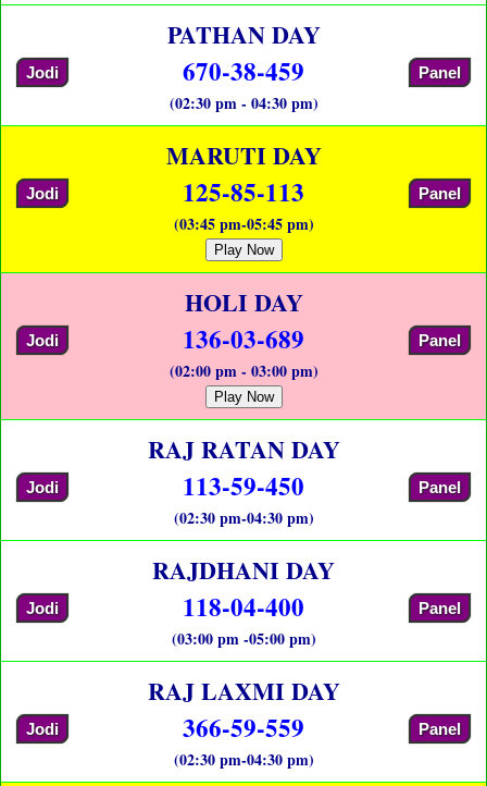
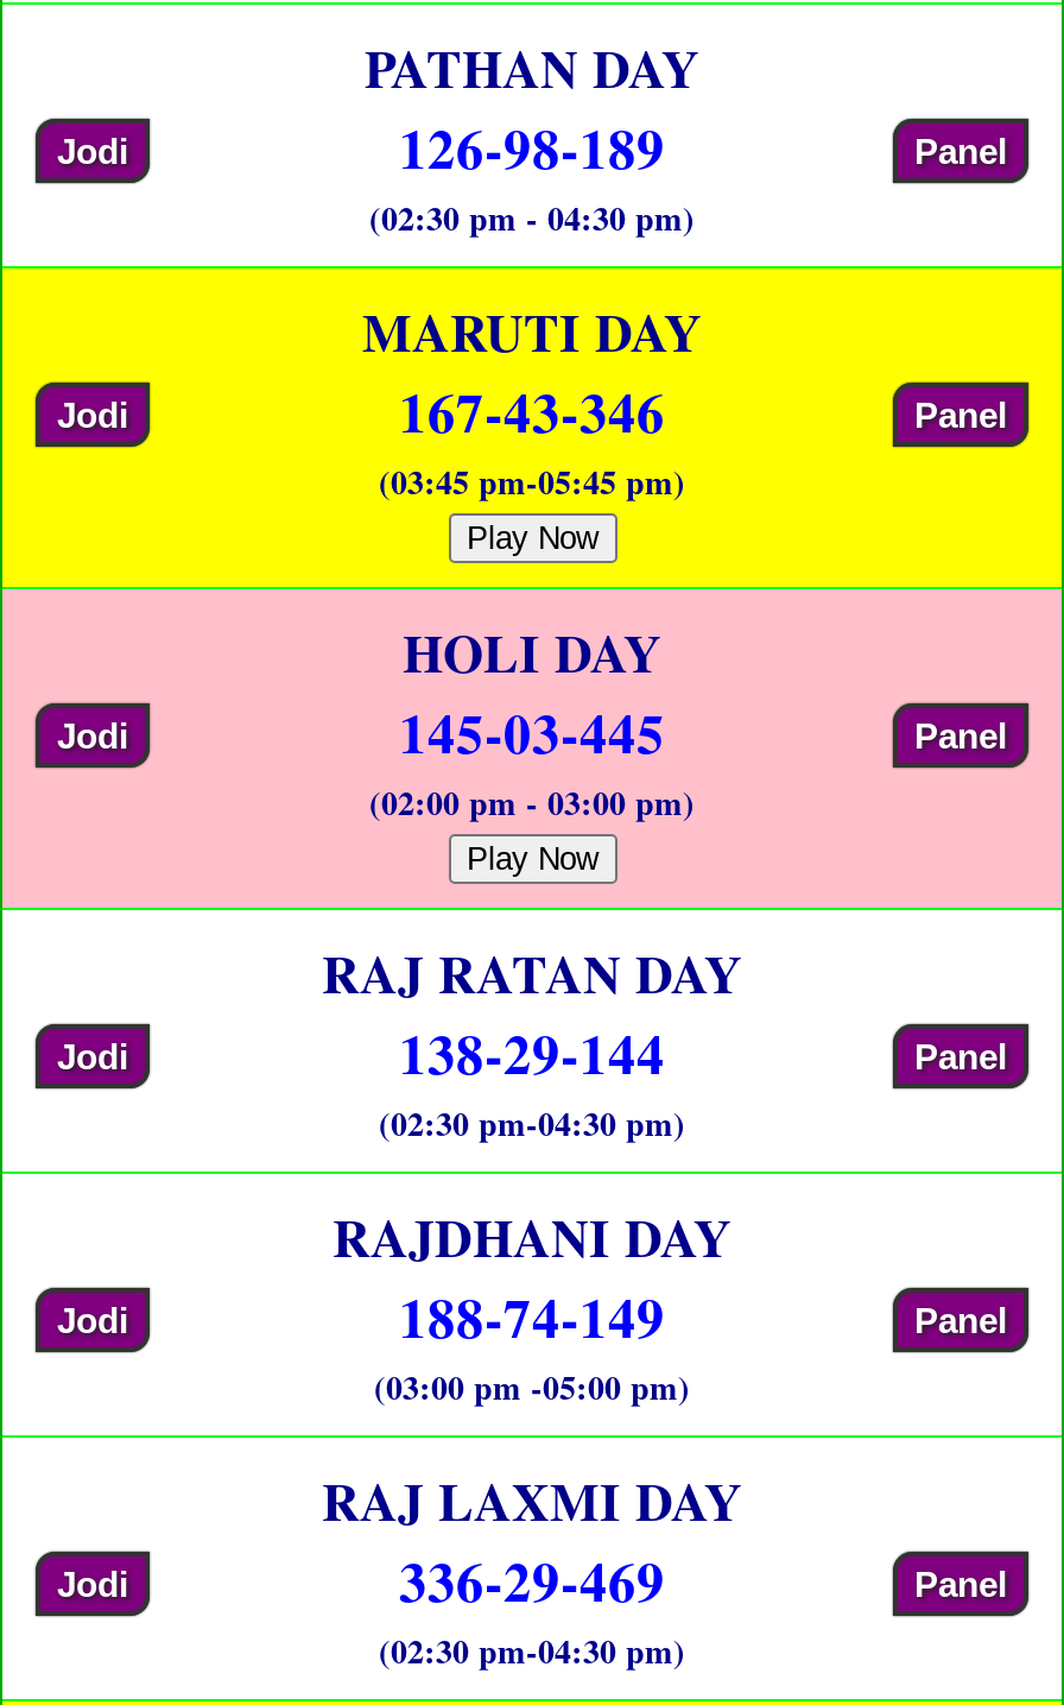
[183,52,304,89] 670-38-459 -> [399,106,665,187] 126-98-189
[183,173,304,210] 125-85-113 -> [399,370,665,451] 167-43-346
[183,320,304,357] 136-03-689 -> [399,691,665,772] 145-03-445
[183,467,304,504] 113-59-450 -> [399,1012,665,1093] 138-29-144
[183,588,304,625] 118-04-400 -> [399,1276,665,1356] 188-74-149
[183,708,304,746] 366-59-559 -> [399,1539,665,1620] 336-29-469

